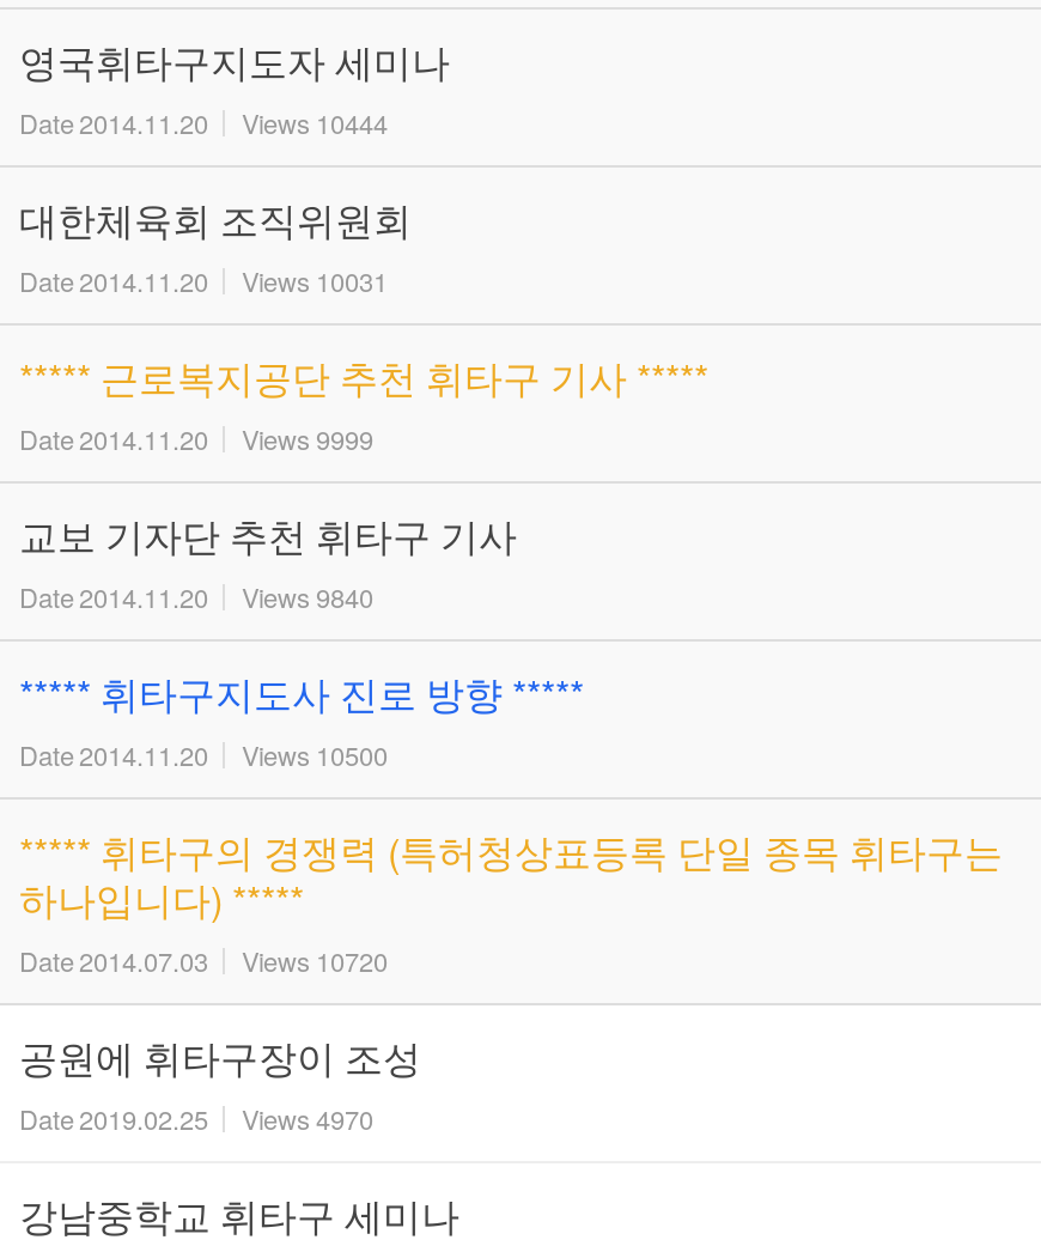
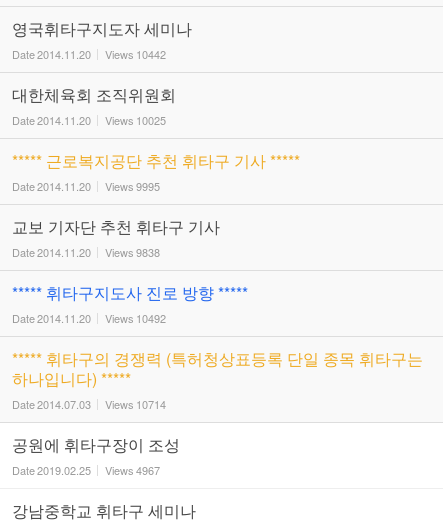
[19,102,388,140] Date 2014.11.20 Views 10444 -> [12,45,166,61] Date 2014.11.20 Views 10442
[19,260,388,298] Date 2014.11.20 Views 10031 -> [12,111,166,127] Date 2014.11.20 Views 10025
[19,418,373,456] Date 2014.11.20 Views 9999 -> [12,177,160,193] Date 2014.11.20 Views 9995
[19,576,373,614] Date 2014.11.20 Views 9840 -> [12,243,160,259] Date 2014.11.20 Views 9838
[19,734,388,772] Date 2014.11.20 Views 10500 -> [12,309,166,325] Date 2014.11.20 Views 10492
[19,940,388,978] Date 2014.07.03 Views 10720 -> [12,395,166,411] Date 2014.07.03 Views 10714
[19,1098,373,1136] Date 2019.02.25 Views 4970 -> [12,461,160,477] Date 2019.02.25 Views 4967

